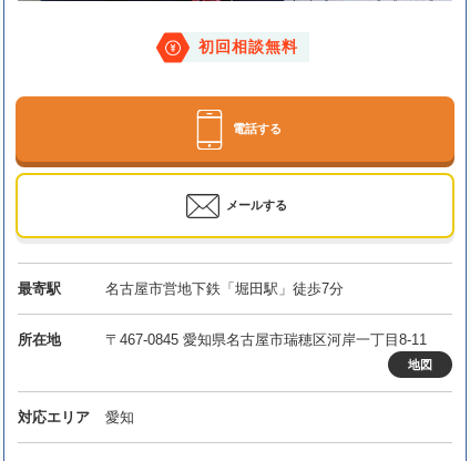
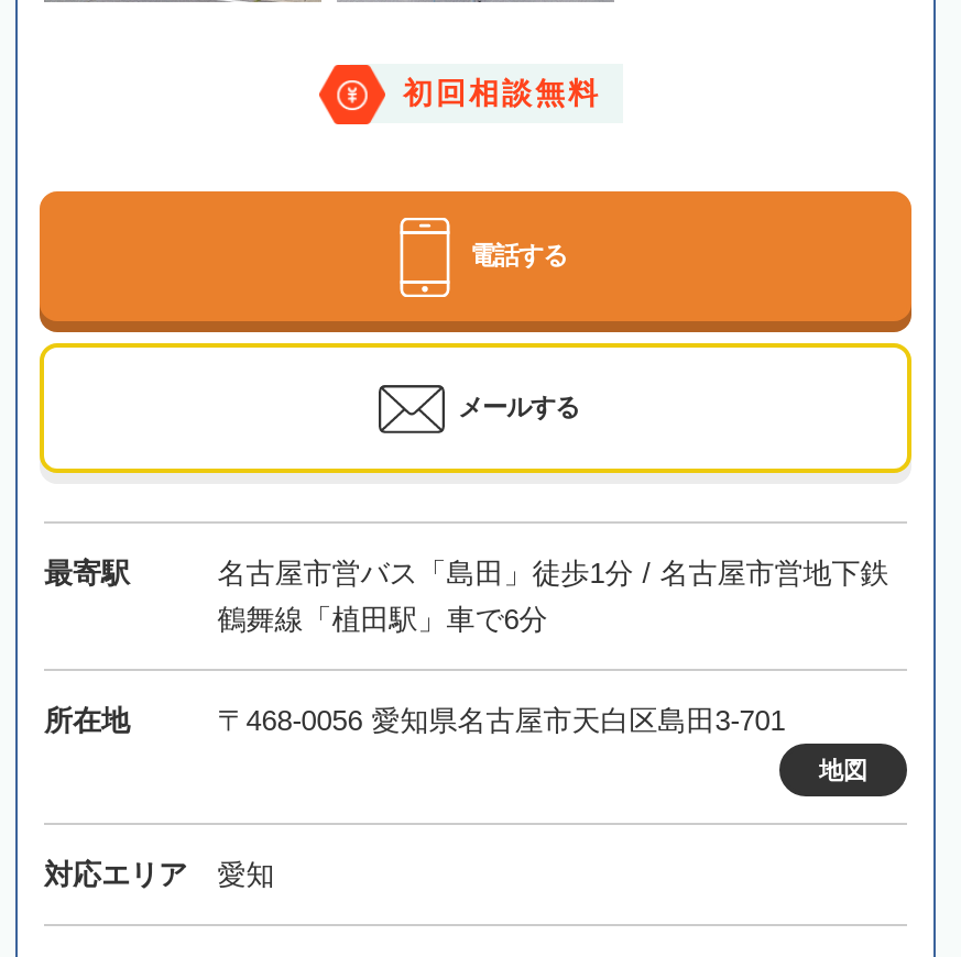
[105,281,343,298] 名古屋市営地下鉄「堀田駅」徒歩7分 -> [217,558,889,637] 名古屋市営バス「島田」徒歩1分 / 名古屋市営地下鉄 | 鶴舞線「植田駅」車で6分
[105,332,426,349] 〒467-0845 愛知県名古屋市瑞穂区河岸一丁目8-11 -> [217,705,785,738] 〒468-0056 愛知県名古屋市天白区島田3-701

